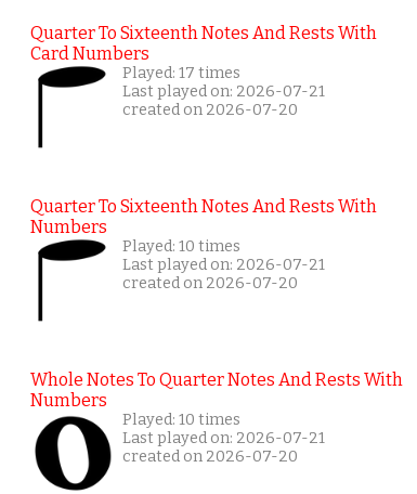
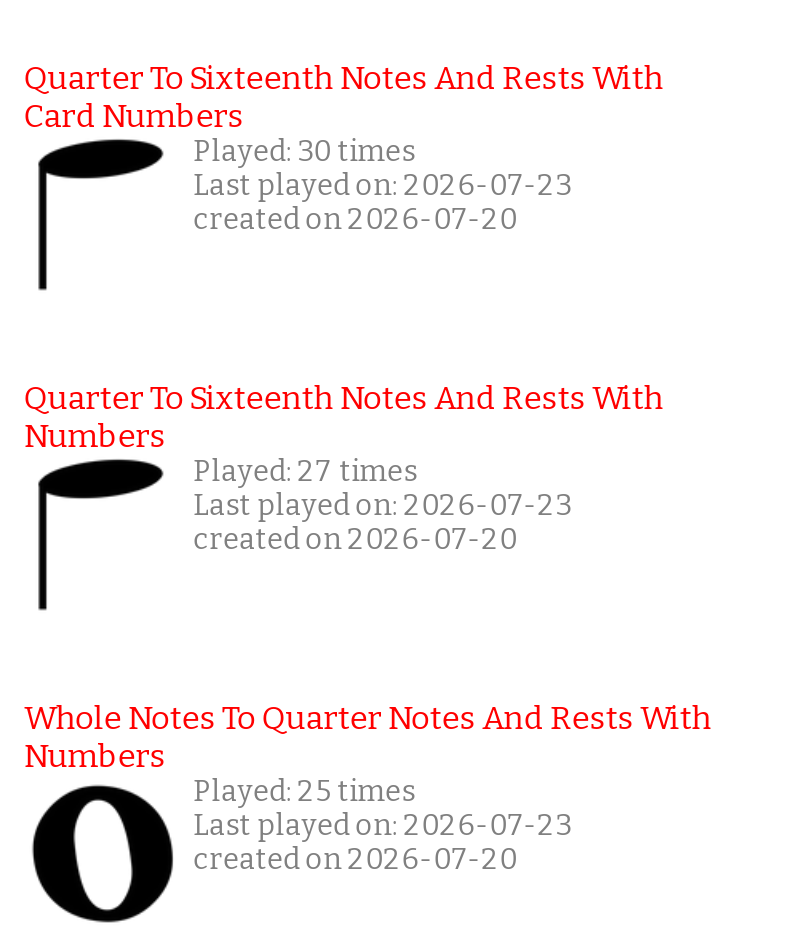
[122,63,240,82] Played: 17 times -> [194,134,416,168] Played: 30 times
[122,82,325,100] Last played on: 2026-07-21 -> [194,168,572,202] Last played on: 2026-07-23
[122,237,240,255] Played: 10 times -> [194,454,418,488] Played: 27 times
[122,255,325,274] Last played on: 2026-07-21 -> [194,488,572,522] Last played on: 2026-07-23
[122,410,240,428] Played: 10 times -> [194,774,416,808] Played: 25 times
[122,428,325,447] Last played on: 2026-07-21 -> [194,808,572,842] Last played on: 2026-07-23

